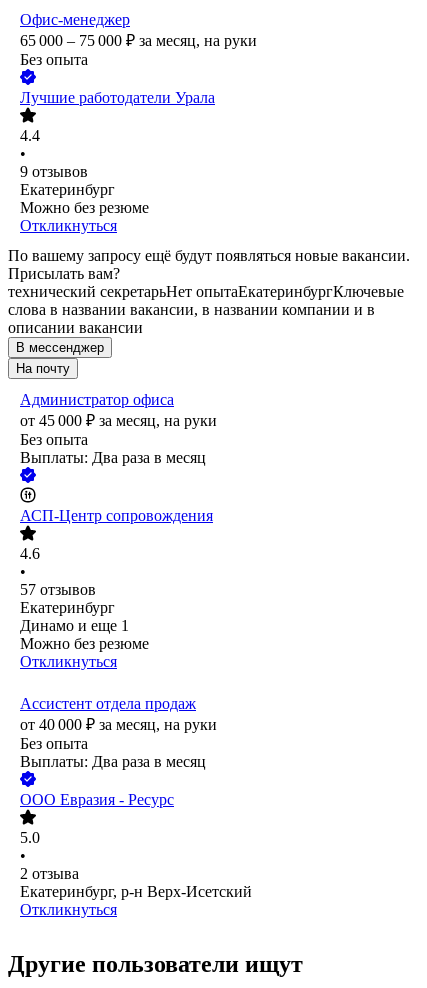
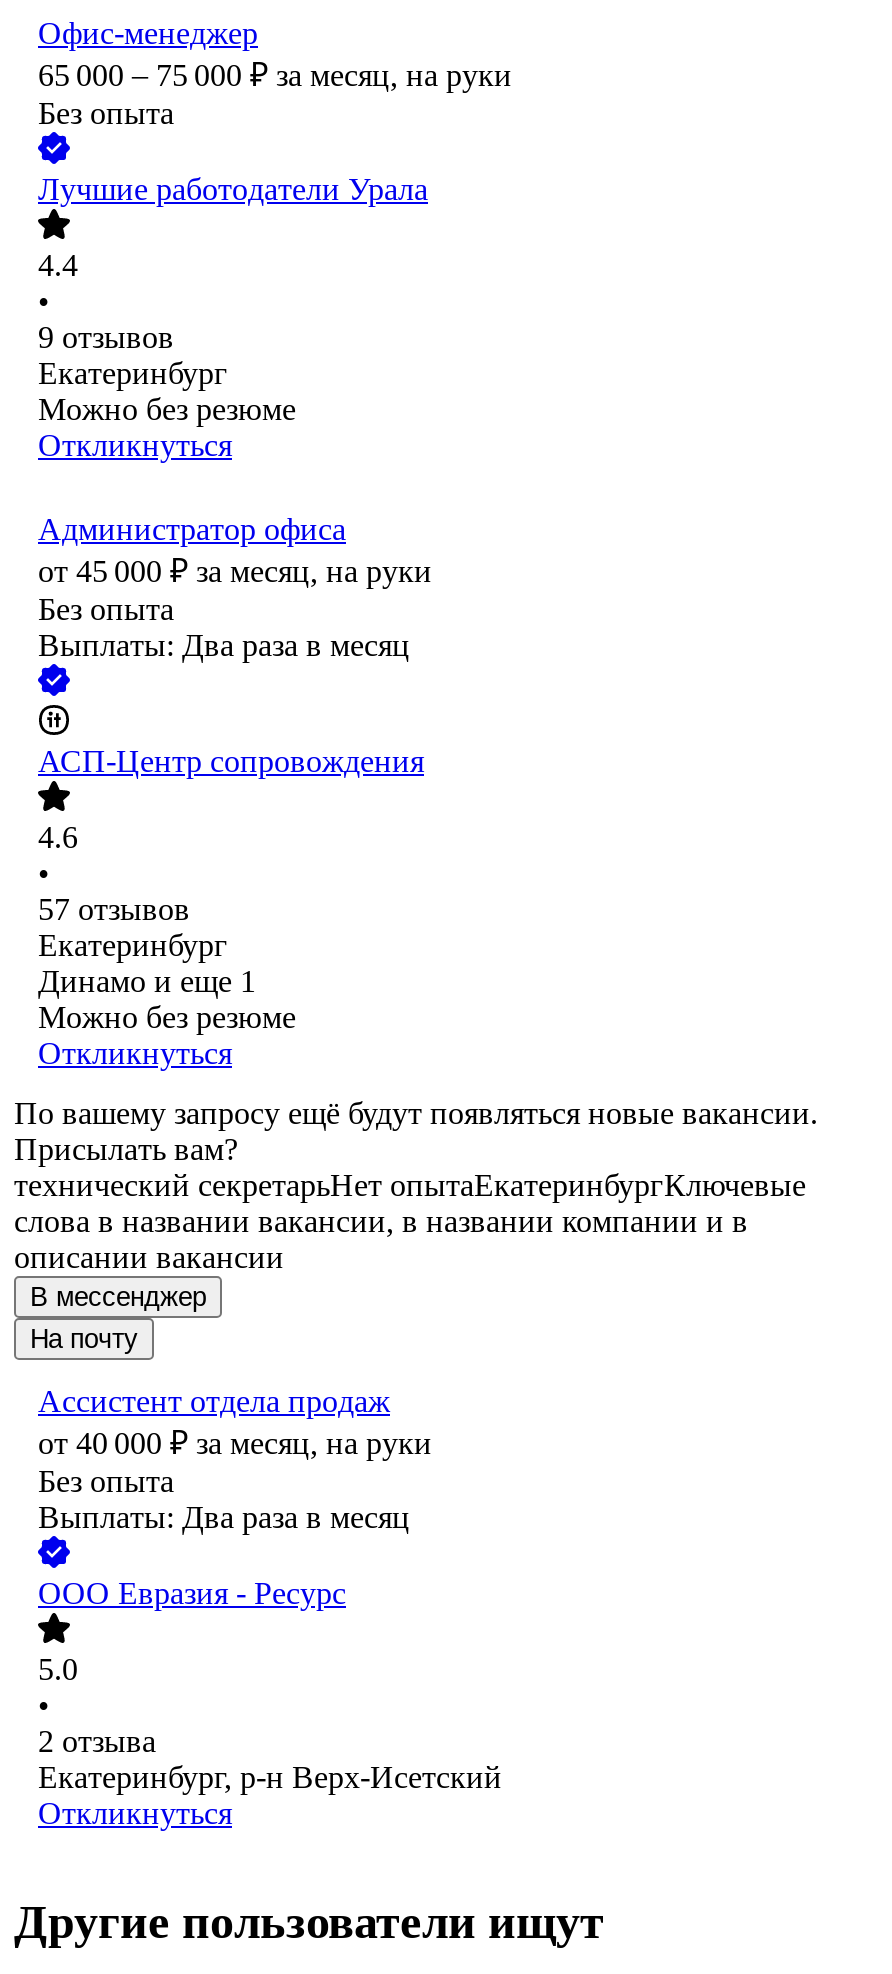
moved [8,247,410,376] -> [14,1097,818,1355]: По вашему запросу ещё будут появляться новые вакансии. | Присылать вам? | технический секретарьНет опытаЕкатеринбургКлючевые | слова в названии вакансии, в названии компании и в | описании вакансии | В мессенджер | На почту
moved [20,391,217,670] -> [38,513,432,1071]: Администратор офиса | от 45 000 ₽ за месяц, на руки | Без опыта | ... | Можно без резюме | Откликнуться

